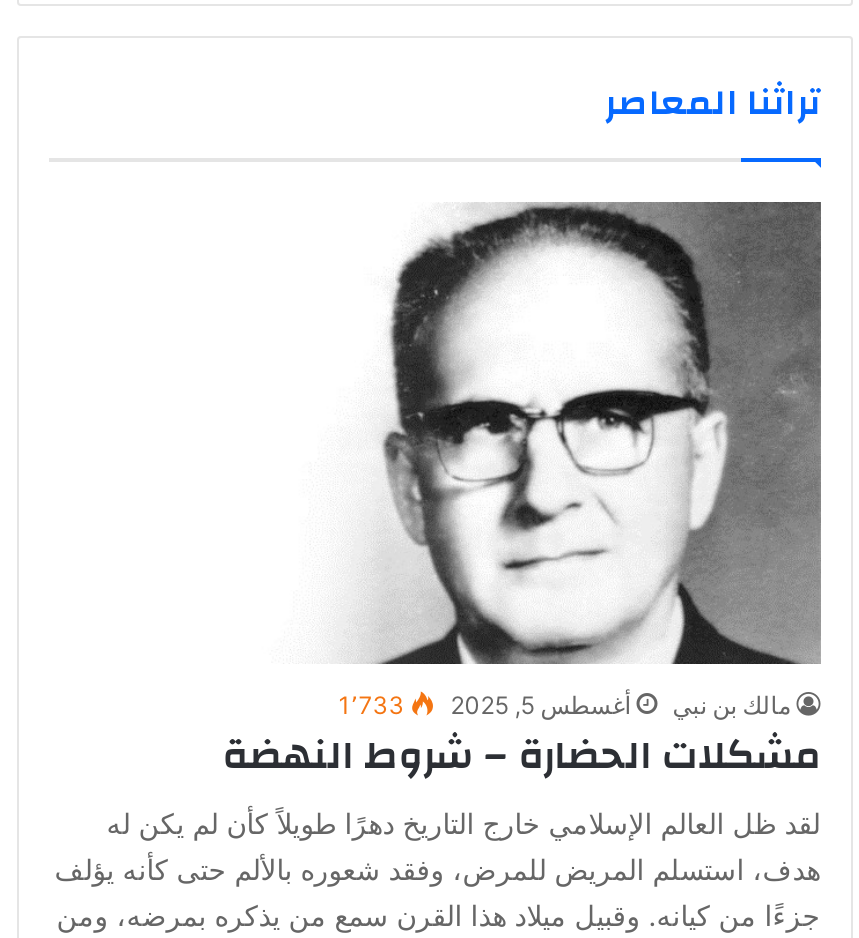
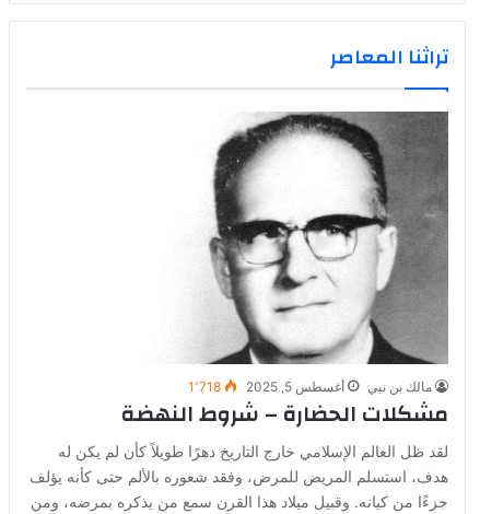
[338,690,404,720] 1٬733 -> [188,378,221,395] 1٬718

